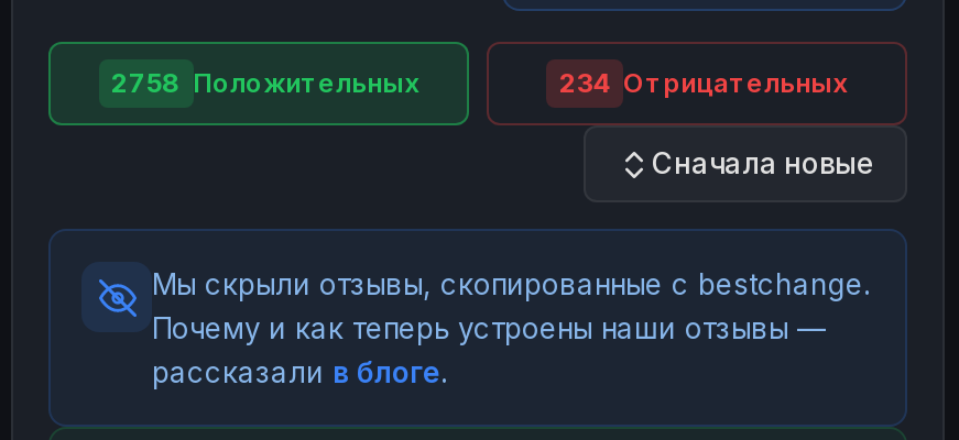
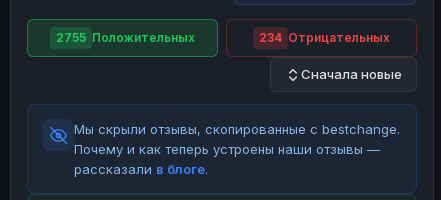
[111,66,419,99] 2758 Положительных -> [56,30,195,45] 2755 Положительных

